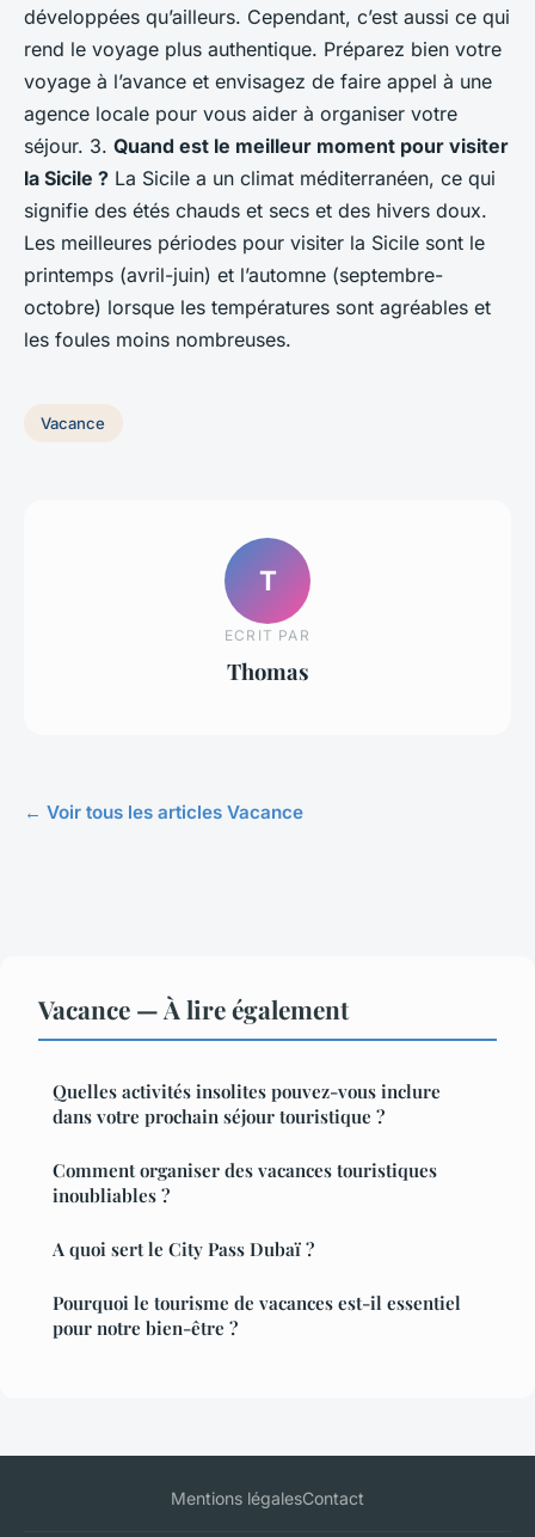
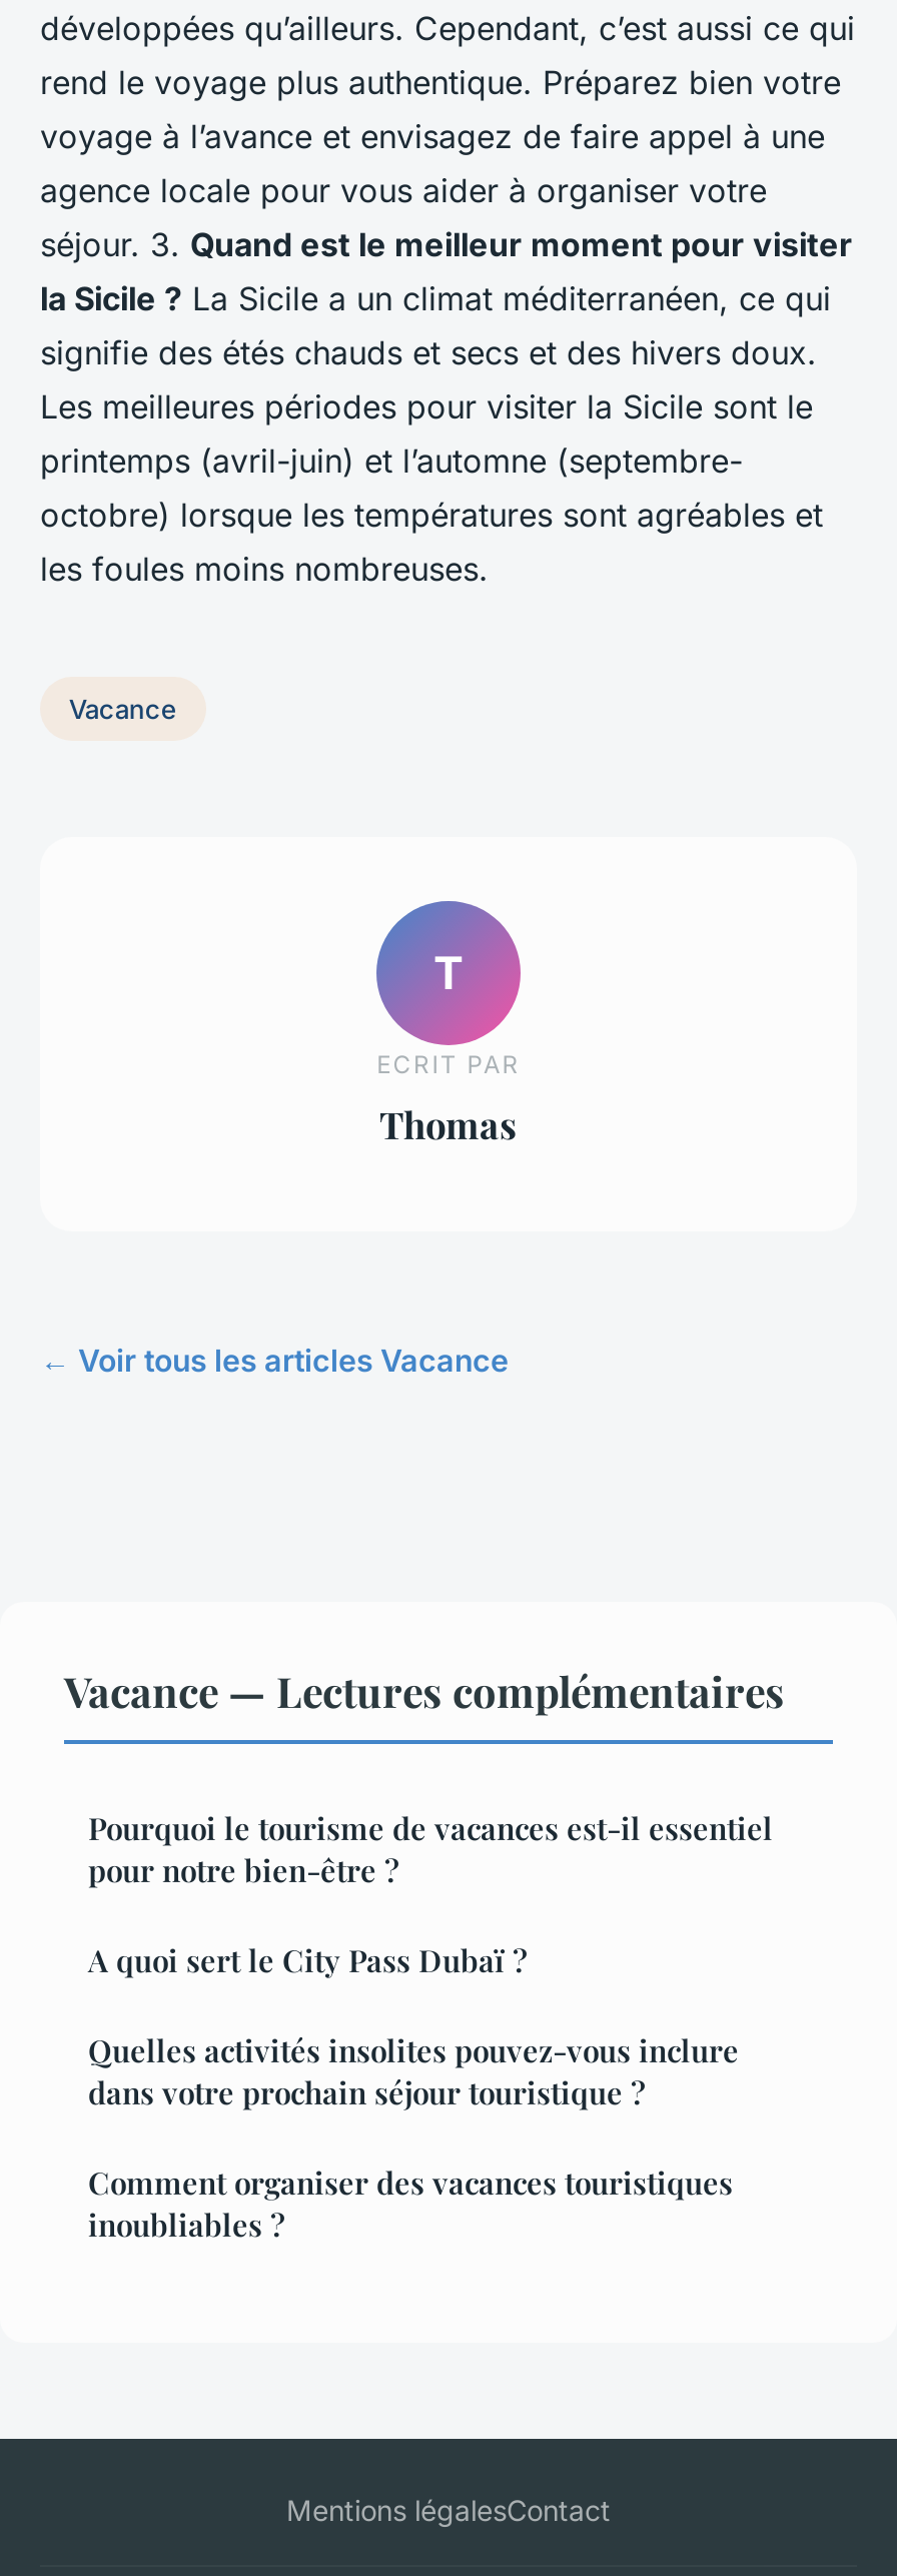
[38,992,349,1025] Vacance — À lire également -> [64,1662,785,1718] Vacance — Lectures complémentaires
moved [53,1079,441,1207] -> [88,2030,739,2245]: Quelles activités insolites pouvez-vous inclure | dans votre prochain séjour touristique ? | Comment organiser des vacances touristiques | inoubliables ?
moved [53,1237,461,1340] -> [88,1808,773,1980]: A quoi sert le City Pass Dubaï ? | Pourquoi le tourisme de vacances est-il essentiel | pour notre bien-être ?

